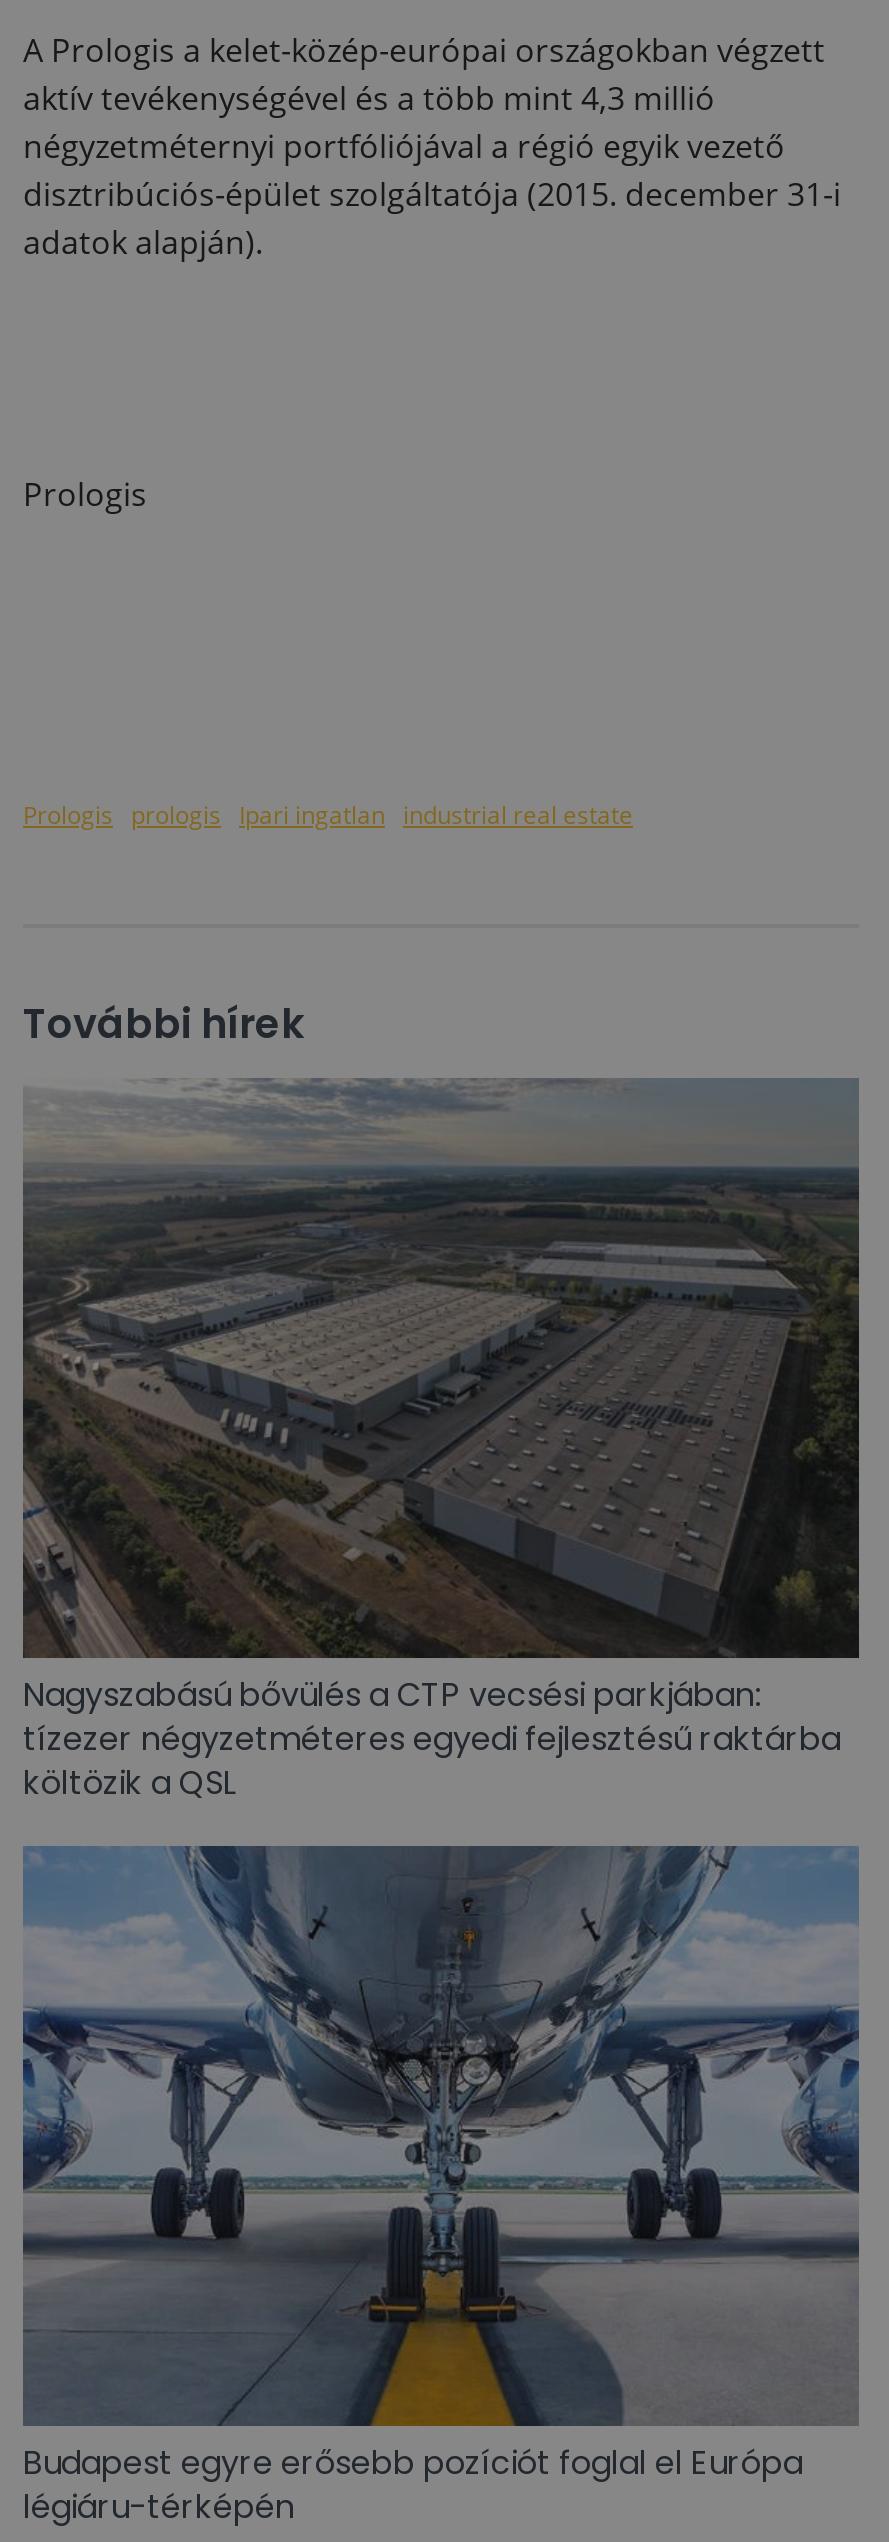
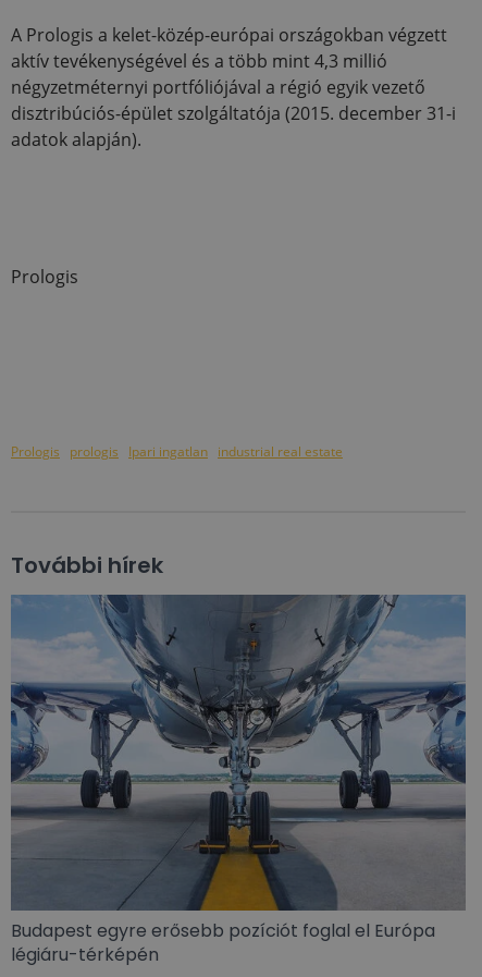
[21,1078,861,1805] [image] | Nagyszabású bővülés a CTP vecsési parkjában: | tízezer négyzetméteres egyedi fejlesztésű raktárba | költözik a QSL -> none

